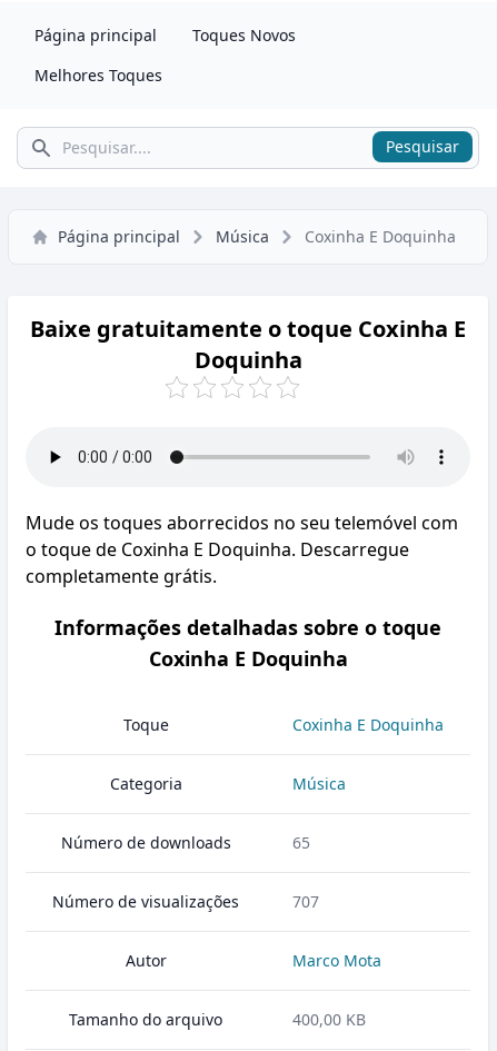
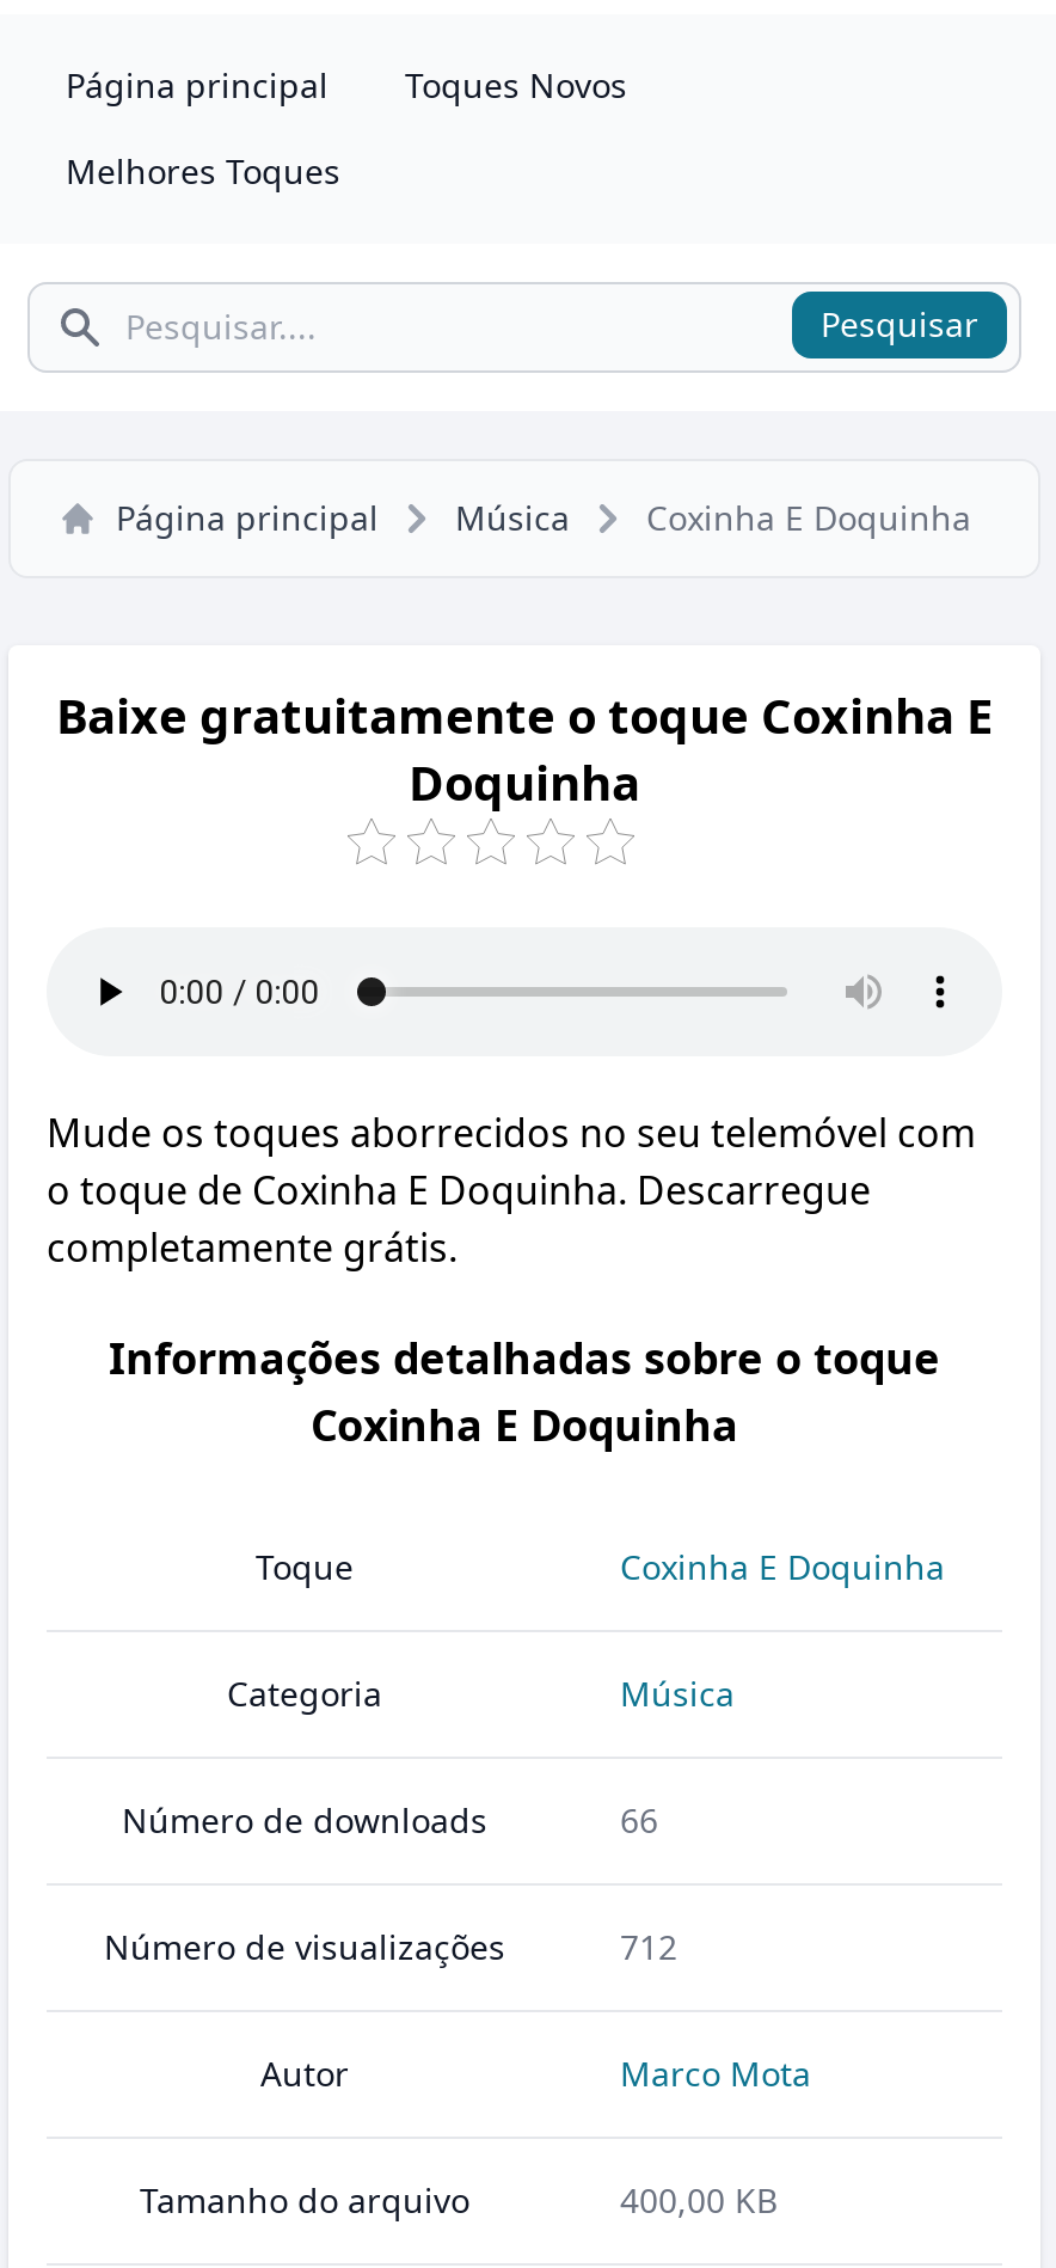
[292,832,310,853] 65 -> [620,1797,658,1843] 66
[292,891,319,912] 707 -> [620,1924,677,1969] 712

